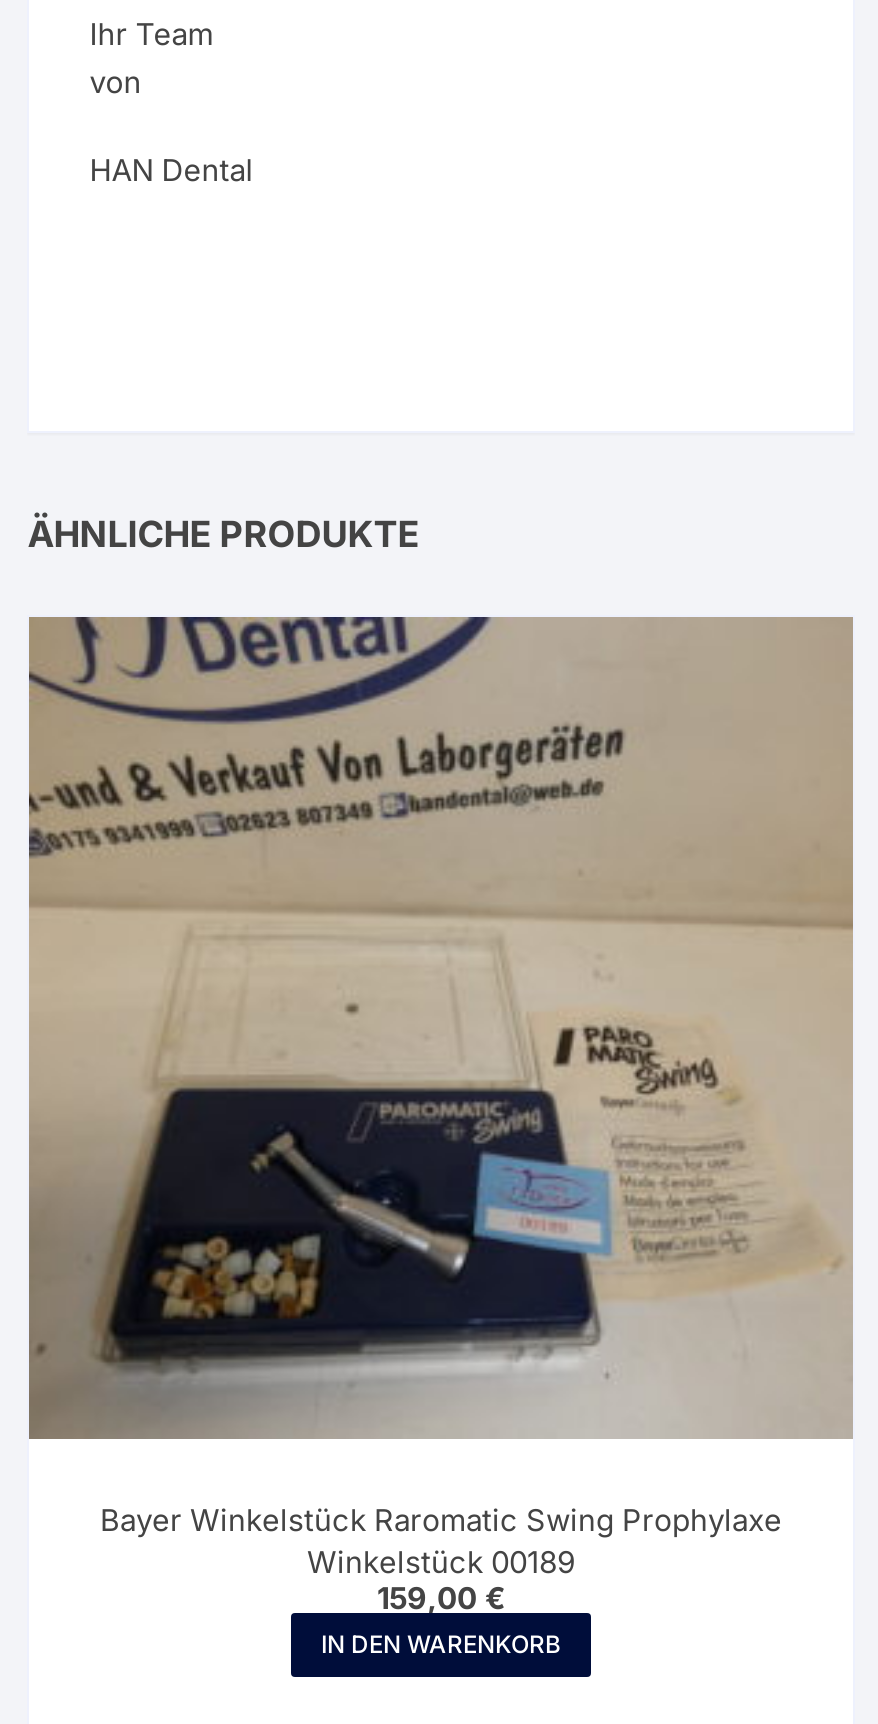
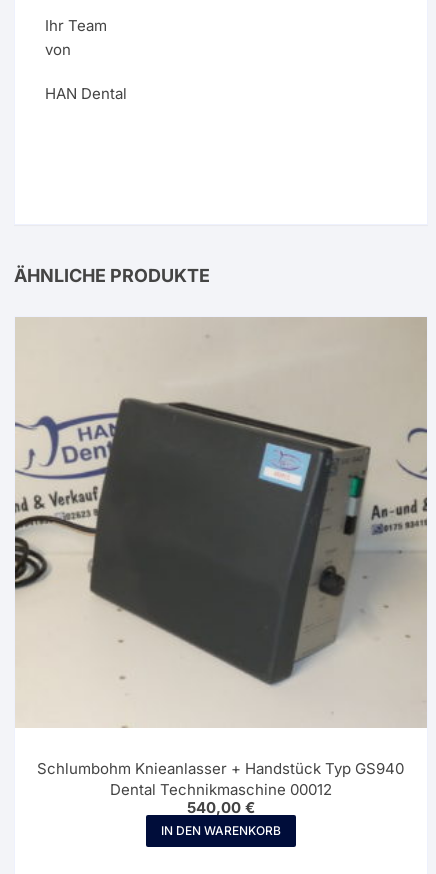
[27,615,853,1617] [image] | Bayer Winkelstück Raromatic Swing Prophylaxe | Winkelstück 00189 | 159,00 € -> [14,317,427,817] [image] | Schlumbohm Knieanlasser + Handstück Typ GS940 | Dental Technikmaschine 00012 | 540,00 €

